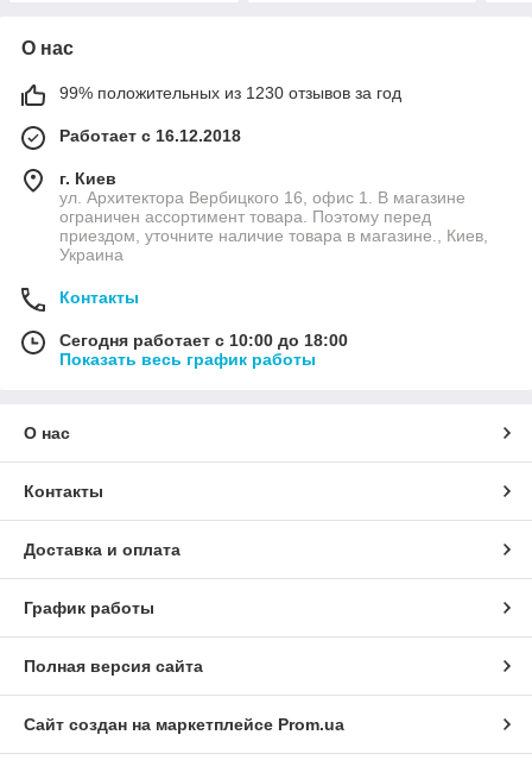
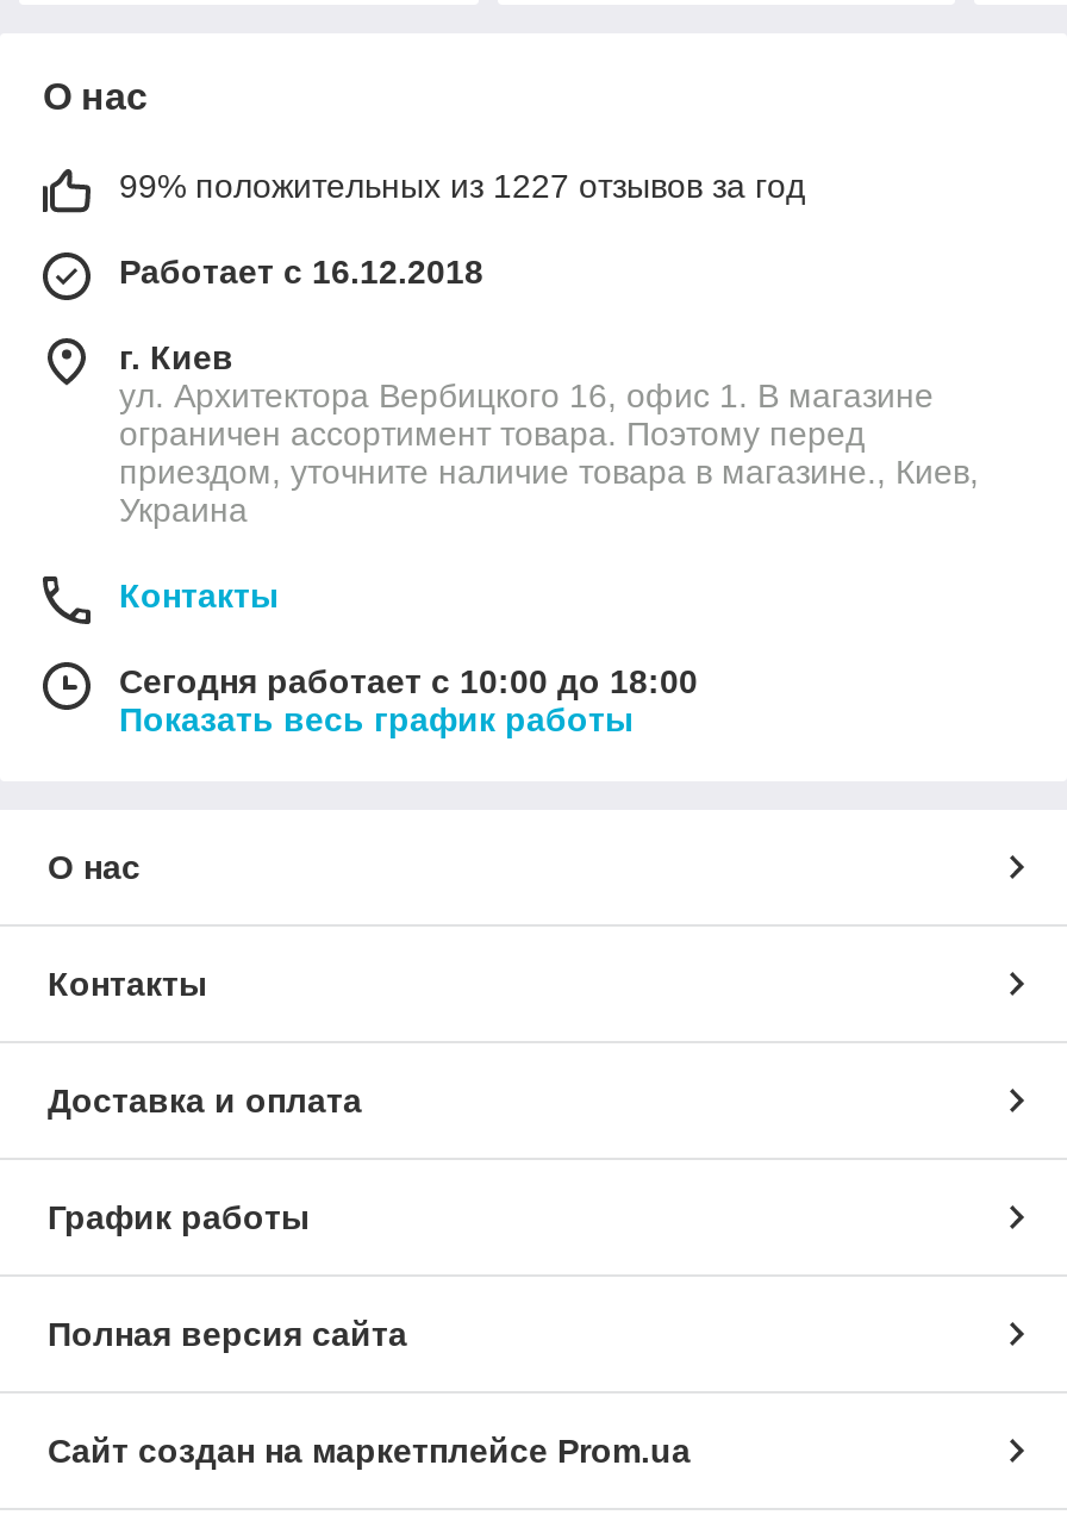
[59,83,401,102] 99% положительных из 1230 отзывов за год -> [119,166,805,204] 99% положительных из 1227 отзывов за год

